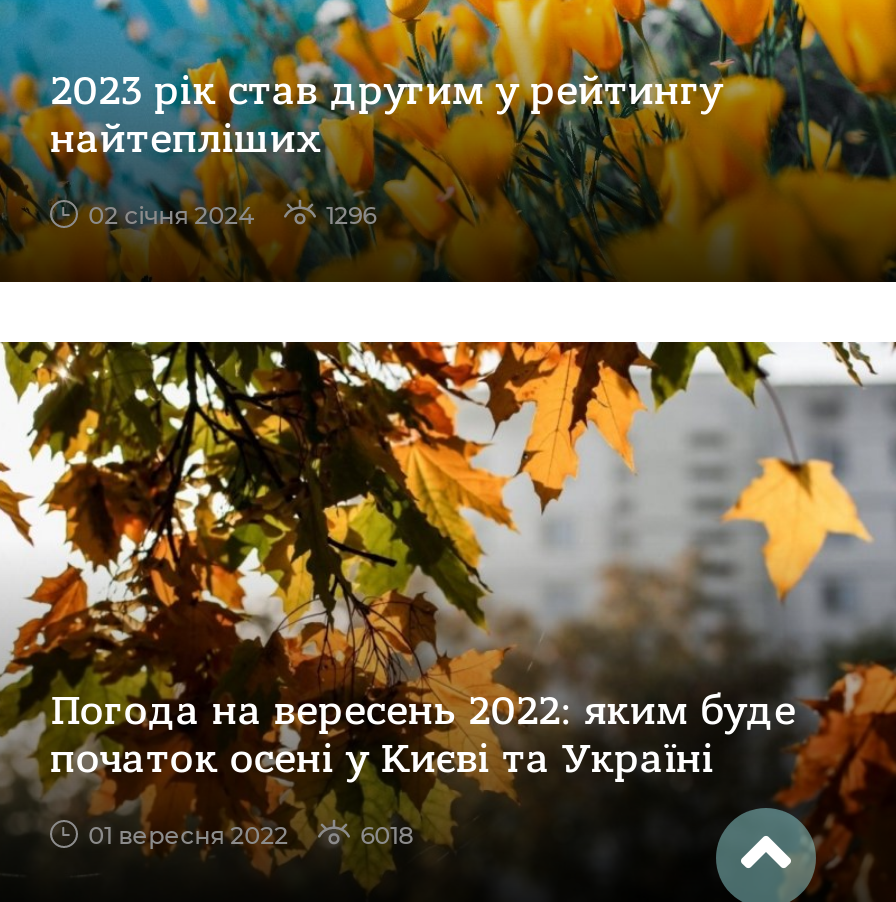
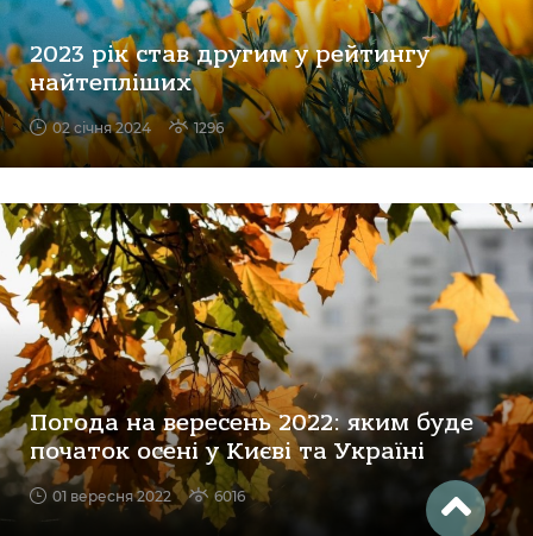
[360,820,414,850] 6018 -> [214,488,245,505] 6016

